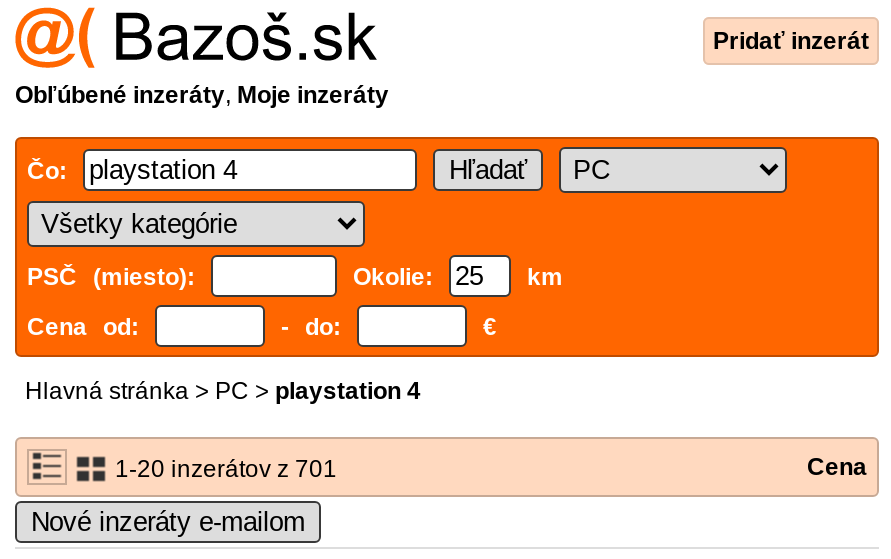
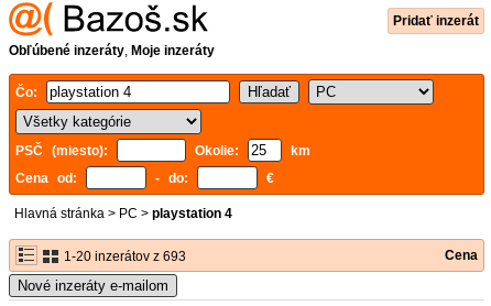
[109,455,337,483] 1-20 inzerátov z 701 -> [61,249,186,264] 1-20 inzerátov z 693

